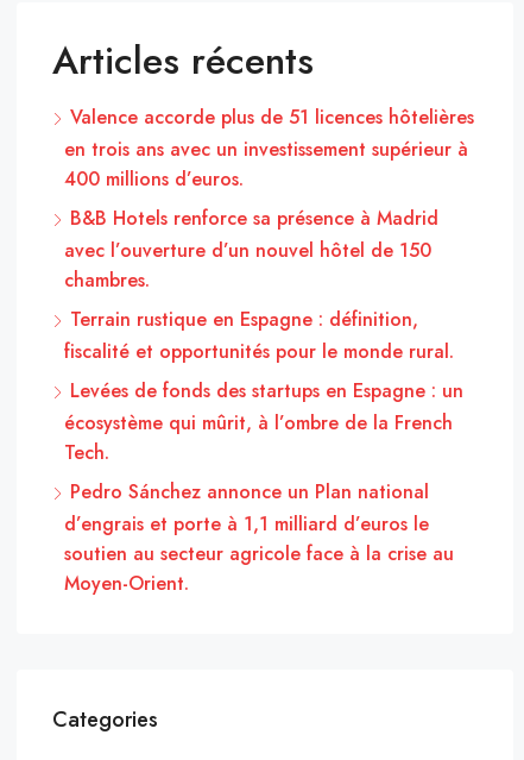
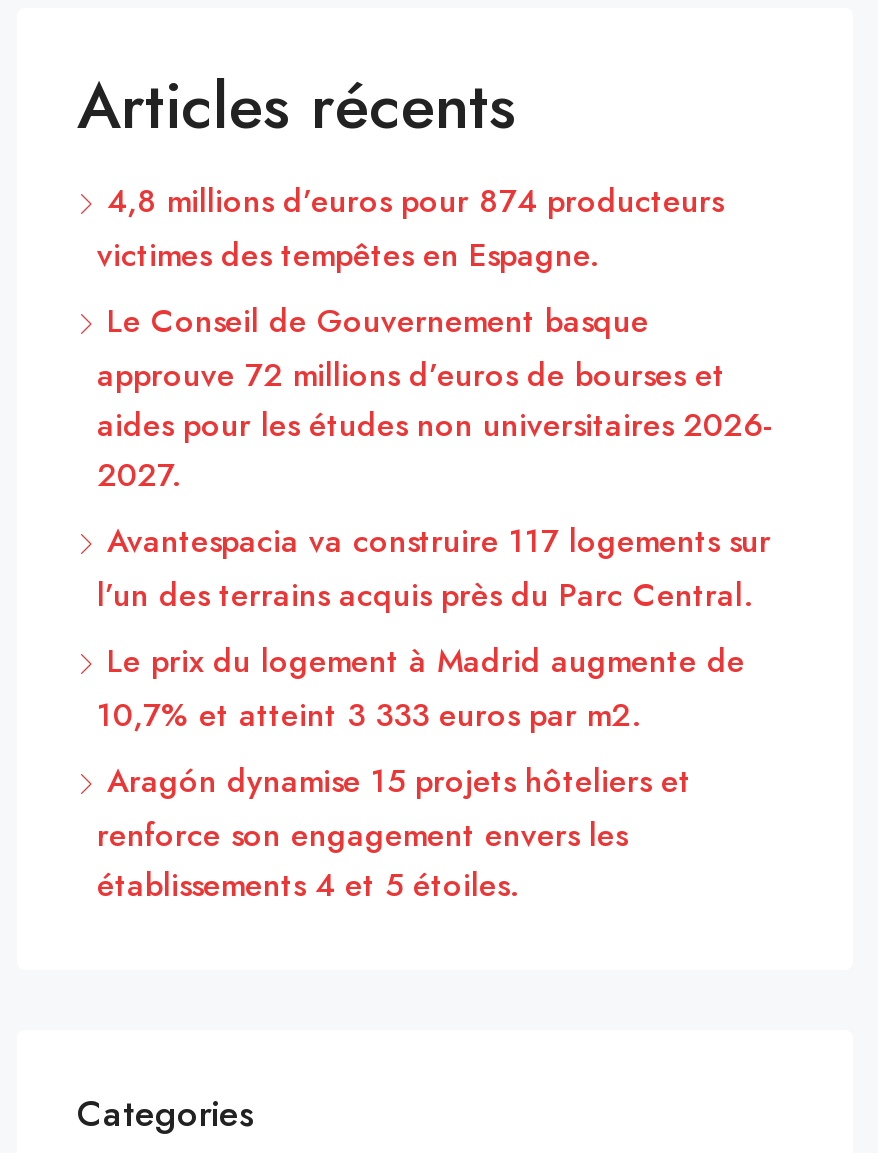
[64,104,474,598] Valence accorde plus de 51 licences hôtelières | en trois ans avec un investissement supérieur à | 400 millions d’euros. | B&B Hotels renforce sa présence à Madrid | avec l’ouverture d’un nouvel hôtel de 150 | chambres. | Terrain rustique en Espagne : définition, | fiscalité et opportunités pour le monde rural. | Levées de fonds des startups en Espagne : un | écosystème qui mûrit, à l’ombre de la French | Tech. | Pedro Sánchez annonce un Plan national | d’engrais et porte à 1,1 milliard d’euros le | soutien au secteur agricole face à la crise au | Moyen-Orient. -> [97,179,773,909] 4,8 millions d’euros pour 874 producteurs | victimes des tempêtes en Espagne. | Le Conseil de Gouvernement basque | approuve 72 millions d’euros de bourses et | aides pour les études non universitaires 2026- | 2027. | Avantespacia va construire 117 logements sur | l’un des terrains acquis près du Parc Central. | Le prix du logement à Madrid augmente de | 10,7% et atteint 3 333 euros par m2. | Aragón dynamise 15 projets hôteliers et | renforce son engagement envers les | établissements 4 et 5 étoiles.

